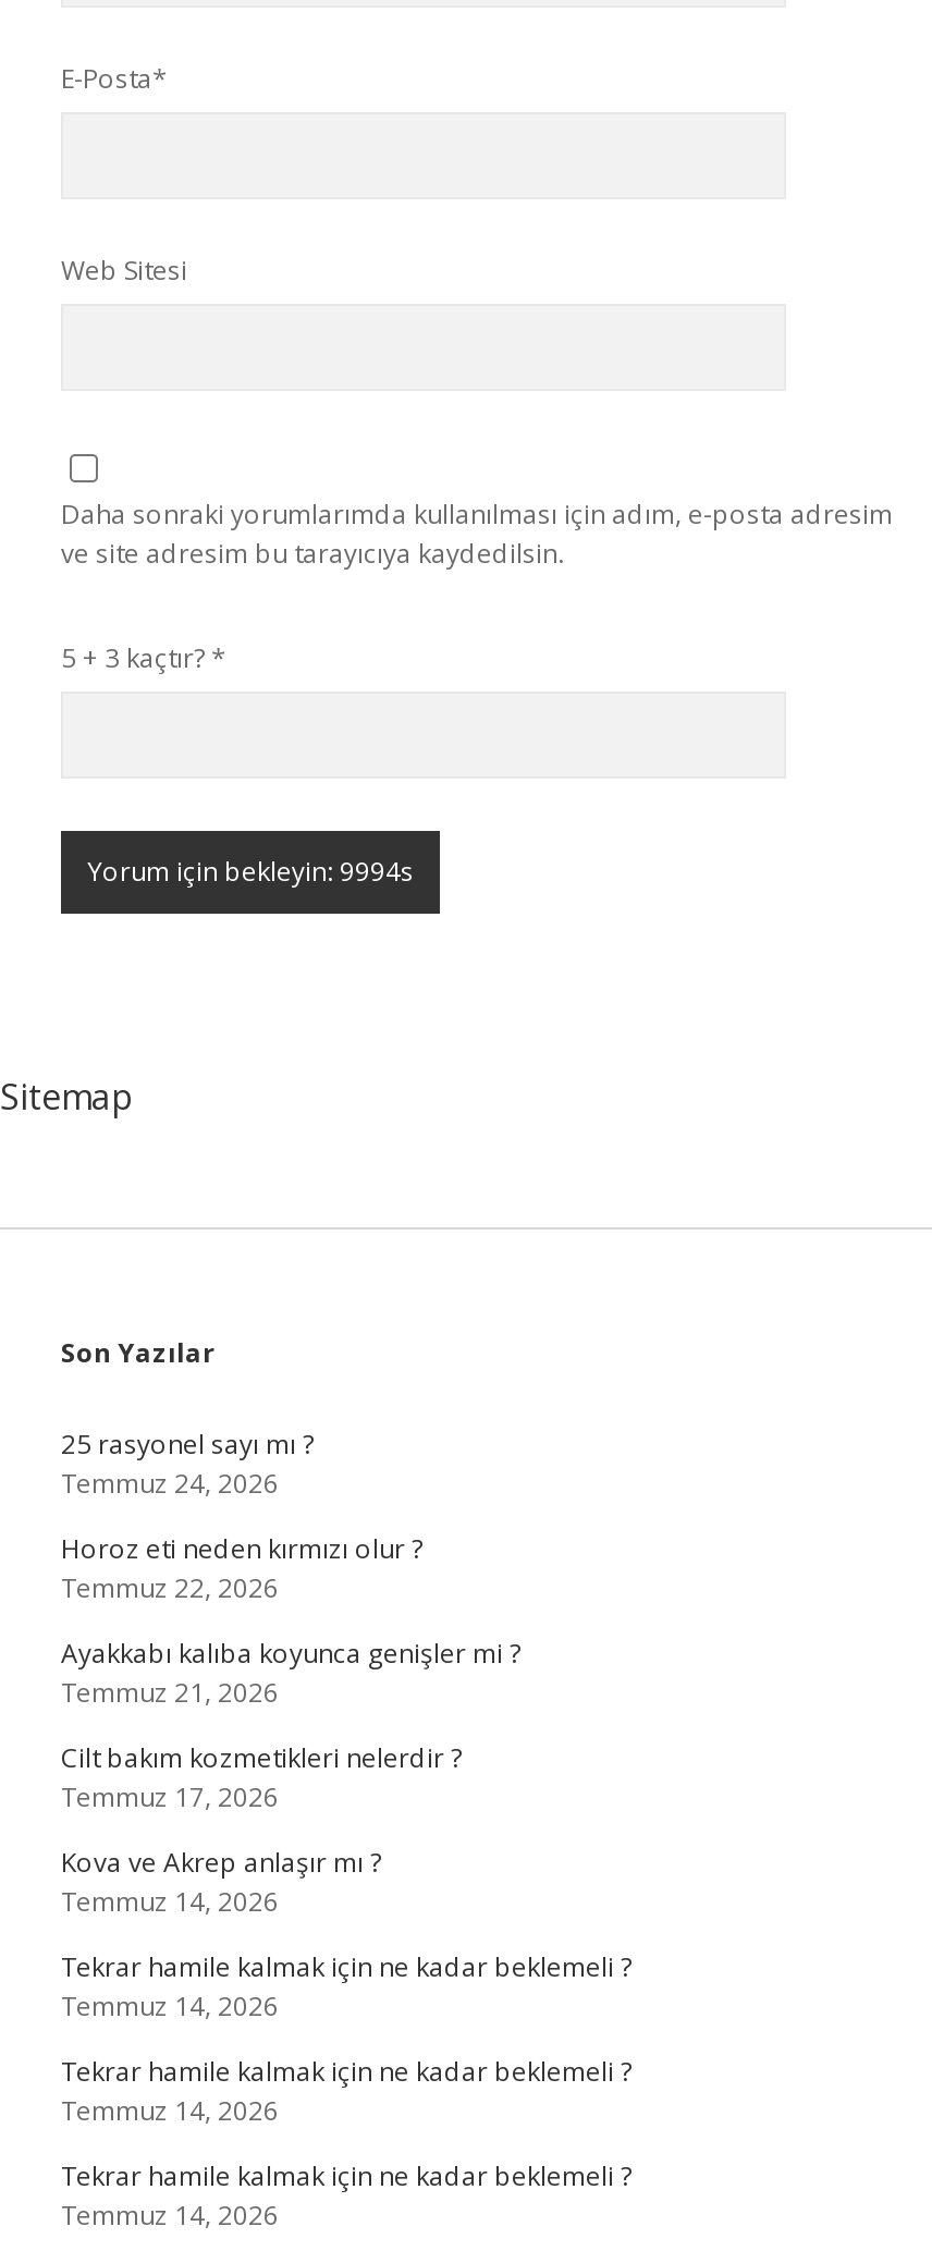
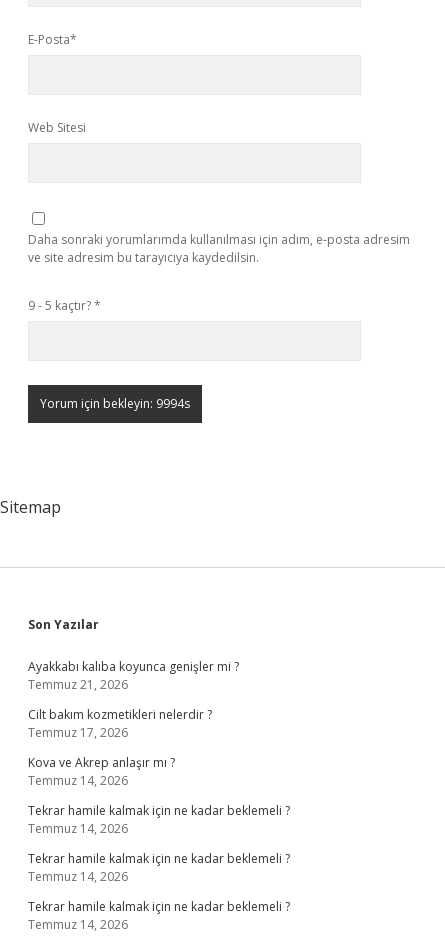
[61,639,226,676] 5 + 3 kaçtır? * -> [28,297,101,314] 9 - 5 kaçtır? *
[61,1426,422,1606] 25 rasyonel sayı mı ? | Temmuz 24, 2026 | Horoz eti neden kırmızı olur ? | Temmuz 22, 2026 -> none

